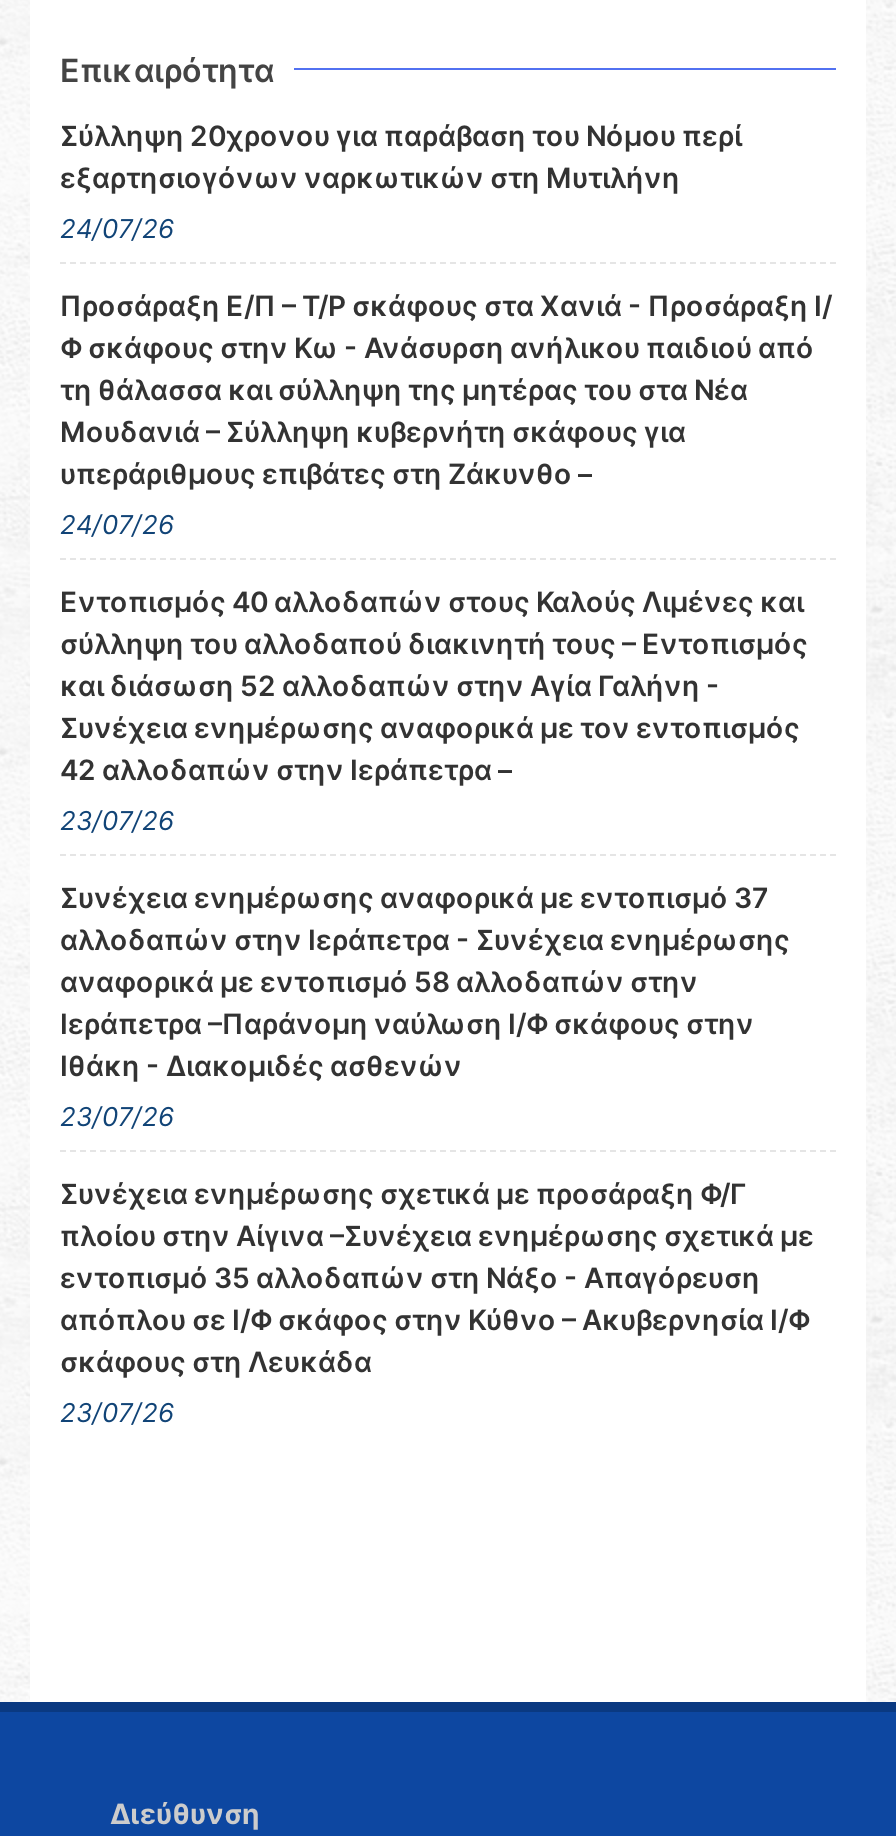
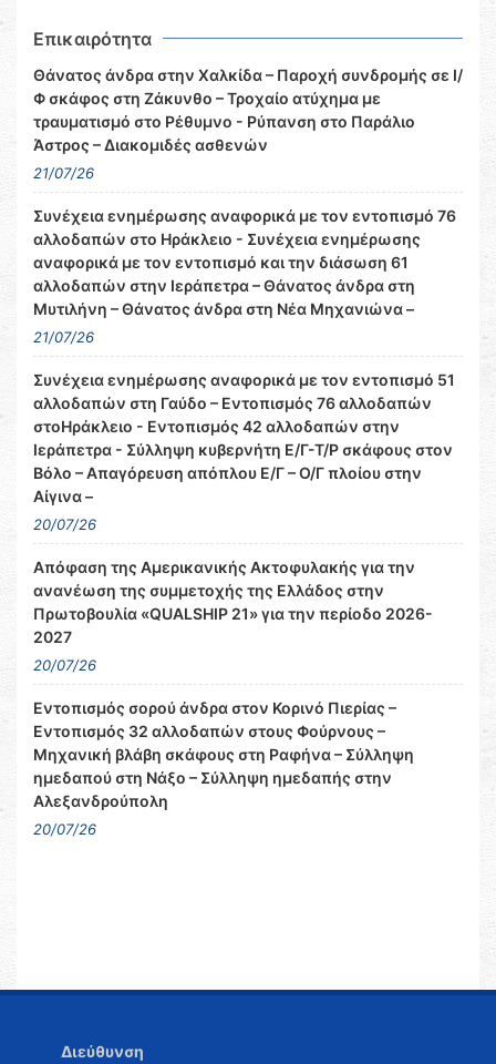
[60,118,742,194] Σύλληψη 20χρονου για παράβαση του Νόμου περί | εξαρτησιογόνων ναρκωτικών στη Μυτιλήνη -> [33,65,463,154] Θάνατος άνδρα στην Χαλκίδα – Παροχή συνδρομής σε Ι/ | Φ σκάφος στη Ζάκυνθο – Τροχαίο ατύχημα με | τραυματισμό στο Ρέθυμνο - Ρύπανση στο Παράλιο | Άστρος – Διακομιδές ασθενών
[60,212,174,244] 24/07/26 -> [33,164,94,182] 21/07/26
[60,288,832,490] Προσάραξη Ε/Π – Τ/Ρ σκάφους στα Χανιά - Προσάραξη Ι/ | Φ σκάφους στην Κω - Ανάσυρση ανήλικου παιδιού από | τη θάλασσα και σύλληψη της μητέρας του στα Νέα | Μουδανιά – Σύλληψη κυβερνήτη σκάφους για | υπεράριθμους επιβάτες στη Ζάκυνθο – -> [33,206,456,318] Συνέχεια ενημέρωσης αναφορικά με τον εντοπισμό 76 | αλλοδαπών στo Ηράκλειο - Συνέχεια ενημέρωσης | αναφορικά με τον εντοπισμό και την διάσωση 61 | αλλοδαπών στην Ιεράπετρα – Θάνατος άνδρα στη | Μυτιλήνη – Θάνατος άνδρα στη Νέα Μηχανιώνα –
[60,508,174,540] 24/07/26 -> [33,328,94,346] 21/07/26
[60,584,808,786] Εντοπισμός 40 αλλοδαπών στους Καλούς Λιμένες και | σύλληψη του αλλοδαπού διακινητή τους – Εντοπισμός | και διάσωση 52 αλλοδαπών στην Αγία Γαλήνη - | Συνέχεια ενημέρωσης αναφορικά με τον εντοπισμός | 42 αλλοδαπών στην Ιεράπετρα – -> [33,370,455,505] Συνέχεια ενημέρωσης αναφορικά με τον εντοπισμό 51 | αλλοδαπών στη Γαύδο – Εντοπισμός 76 αλλοδαπών | στoΗράκλειο - Εντοπισμός 42 αλλοδαπών στην | Ιεράπετρα - Σύλληψη κυβερνήτη Ε/Γ-Τ/Ρ σκάφους στον | Βόλο – Απαγόρευση απόπλου Ε/Γ – Ο/Γ πλοίου στην | Αίγινα –
[60,804,174,836] 23/07/26 -> [33,515,96,533] 20/07/26
[60,880,790,1082] Συνέχεια ενημέρωσης αναφορικά με εντοπισμό 37 | αλλοδαπών στην Ιεράπετρα - Συνέχεια ενημέρωσης | αναφορικά με εντοπισμό 58 αλλοδαπών στην | Ιεράπετρα –Παράνομη ναύλωση Ι/Φ σκάφους στην | Ιθάκη - Διακομιδές ασθενών -> [33,557,433,646] Απόφαση της Αμερικανικής Ακτοφυλακής για την | ανανέωση της συμμετοχής της Ελλάδος στην | Πρωτοβουλία «QUALSHIP 21» για την περίοδο 2026- | 2027
[60,1100,174,1132] 23/07/26 -> [33,656,96,674] 20/07/26
[60,1176,814,1378] Συνέχεια ενημέρωσης σχετικά με προσάραξη Φ/Γ | πλοίου στην Αίγινα –Συνέχεια ενημέρωσης σχετικά με | εντοπισμό 35 αλλοδαπών στη Νάξο - Απαγόρευση | απόπλου σε Ι/Φ σκάφος στην Κύθνο – Ακυβερνησία Ι/Φ | σκάφους στη Λευκάδα -> [33,698,414,810] Εντοπισμός σορού άνδρα στον Κορινό Πιερίας – | Εντοπισμός 32 αλλοδαπών στους Φούρνους – | Μηχανική βλάβη σκάφους στη Ραφήνα – Σύλληψη | ημεδαπού στη Νάξο – Σύλληψη ημεδαπής στην | Αλεξανδρούπολη
[60,1396,174,1428] 23/07/26 -> [33,820,96,838] 20/07/26

